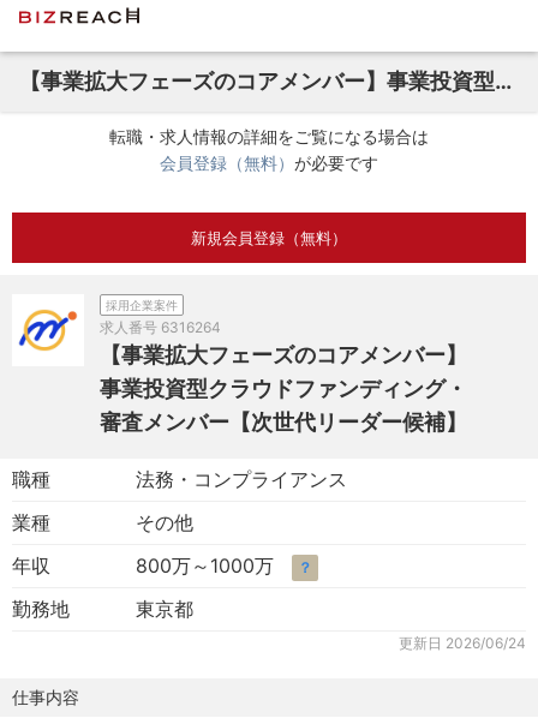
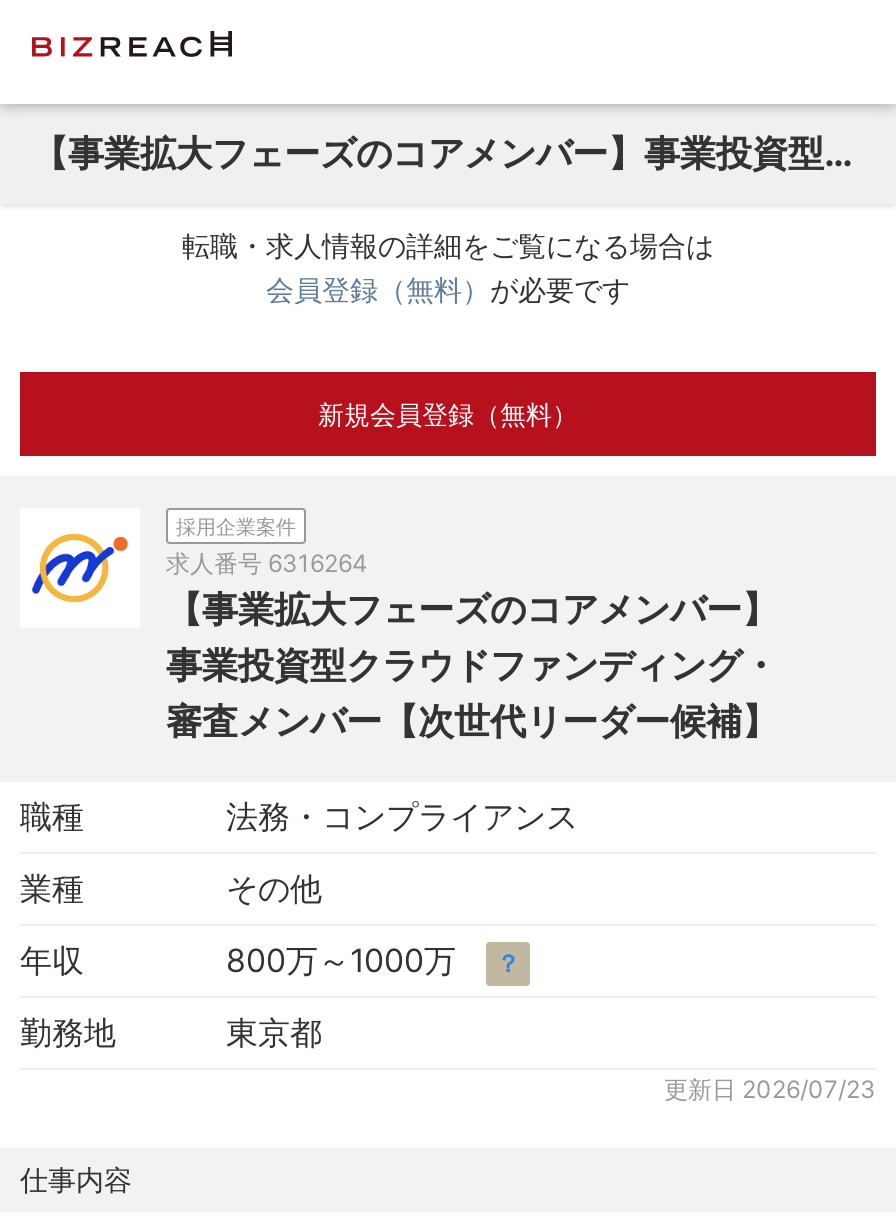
[399,634,526,652] 更新日 2026/06/24 -> [664,1074,876,1104] 更新日 2026/07/23

